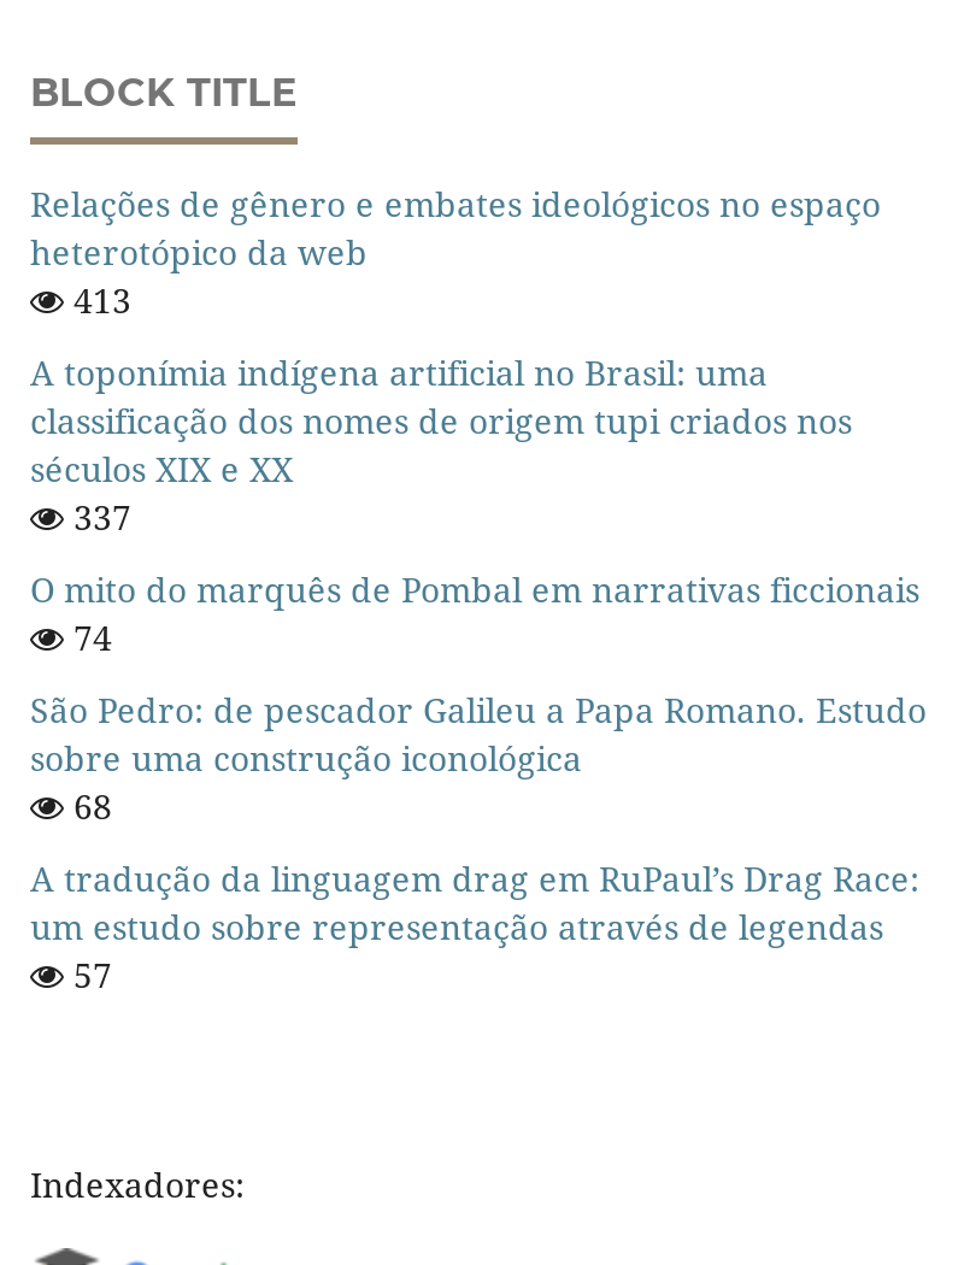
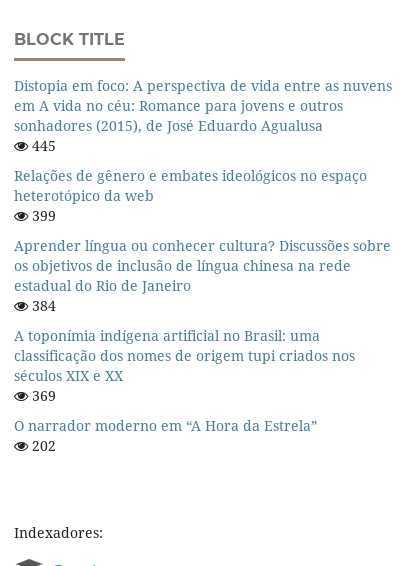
none -> [14,76,392,155] Distopia em foco: A perspectiva de vida entre as nuvens | em A vida no céu: Romance para jovens e outros | sonhadores (2015), de José Eduardo Agualusa | 445
moved [30,180,881,274] -> [14,166,367,205]: Relações de gênero e embates ideológicos no espaço | heterotópico da web
[64,277,131,323] 413 -> [14,206,391,315] 399 | Aprender língua ou conhecer cultura? Discussões sobre | os objetivos de inclusão de língua chinesa na rede | estadual do Rio de Janeiro | 384
moved [30,349,852,491] -> [14,326,355,385]: A toponímia indígena artificial no Brasil: uma | classificação dos nomes de origem tupi criados nos | séculos XIX e XX
[30,494,927,997] 337 | O mito do marquês de Pombal em narrativas ficcionais | 74 | São Pedro: de pescador Galileu a Papa Romano. Estudo | sobre uma construção iconológica | 68 | A tradução da linguagem drag em RuPaul’s Drag Race: | um estudo sobre representação através de legendas | 57 -> [14,386,317,455] 369 | O narrador moderno em “A Hora da Estrela” | 202

